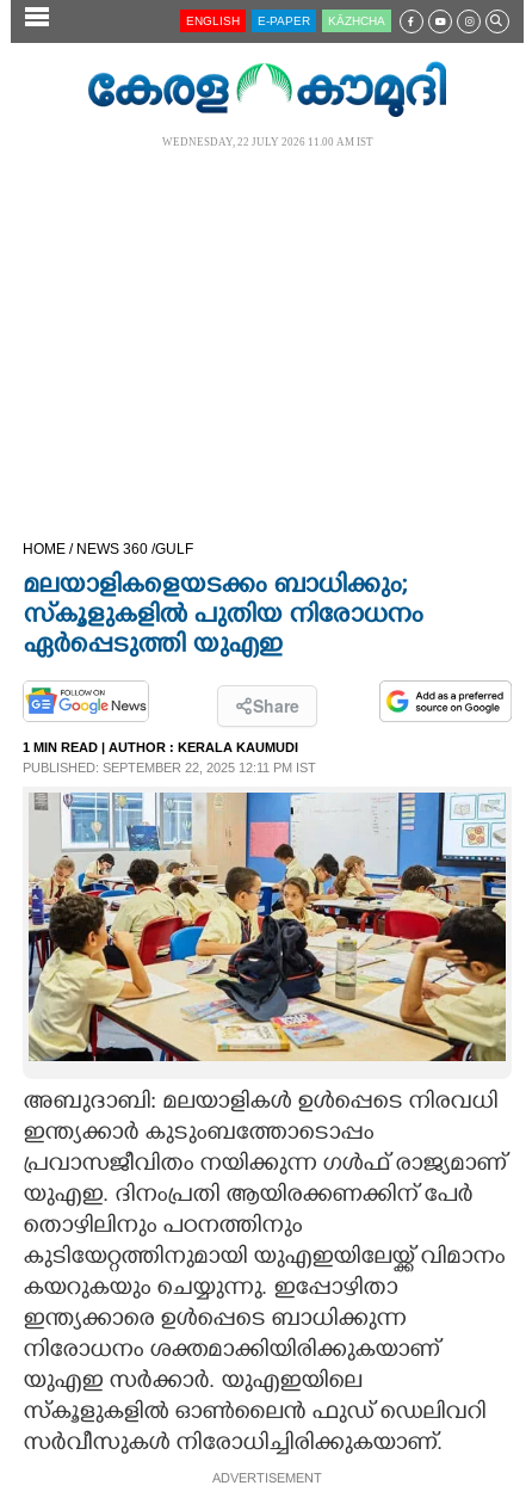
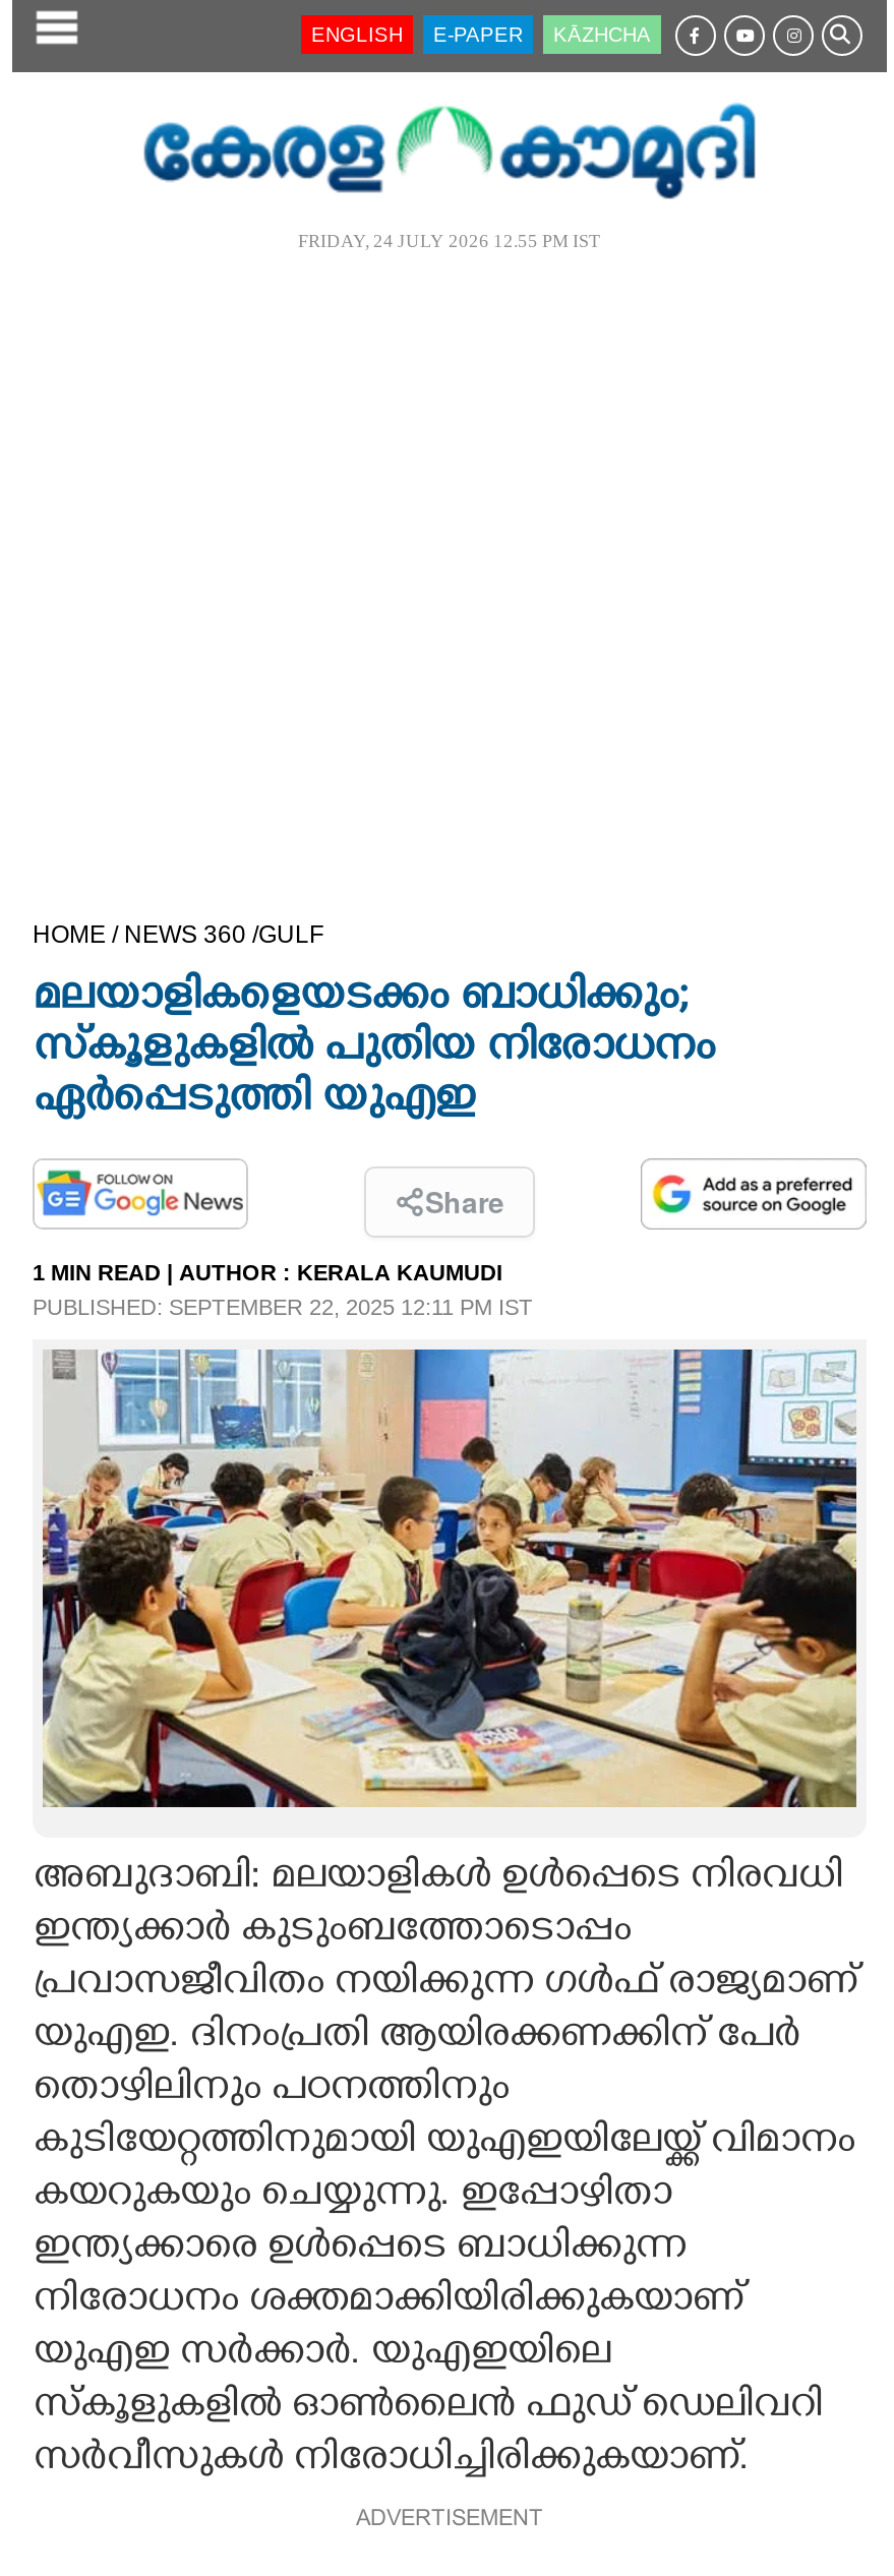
[162,136,373,148] WEDNESDAY, 22 JULY 2026 11.00 AM IST -> [298,231,601,251] FRIDAY, 24 JULY 2026 12.55 PM IST

